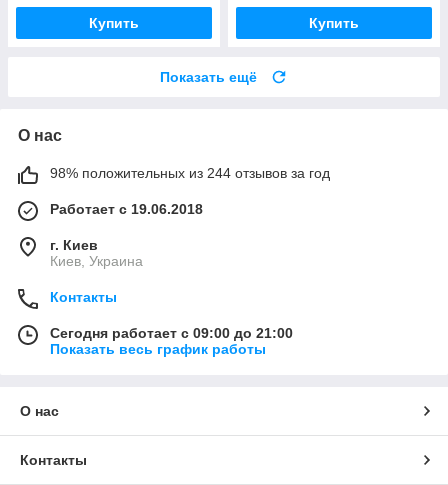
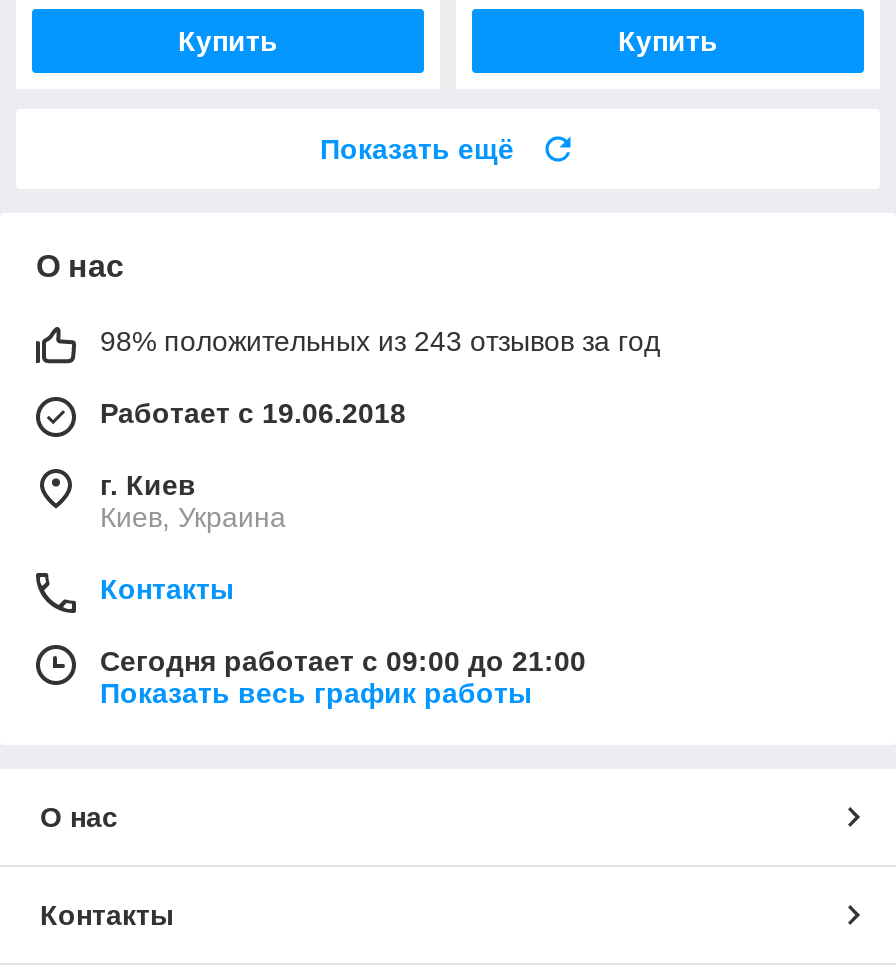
[50,165,330,181] 98% положительных из 244 отзывов за год -> [100,325,660,357] 98% положительных из 243 отзывов за год

